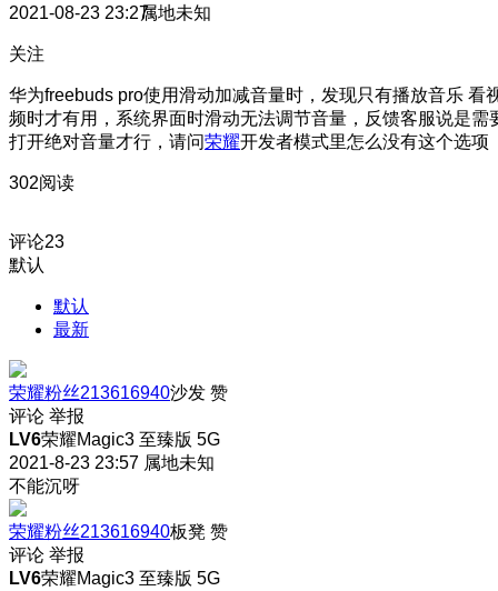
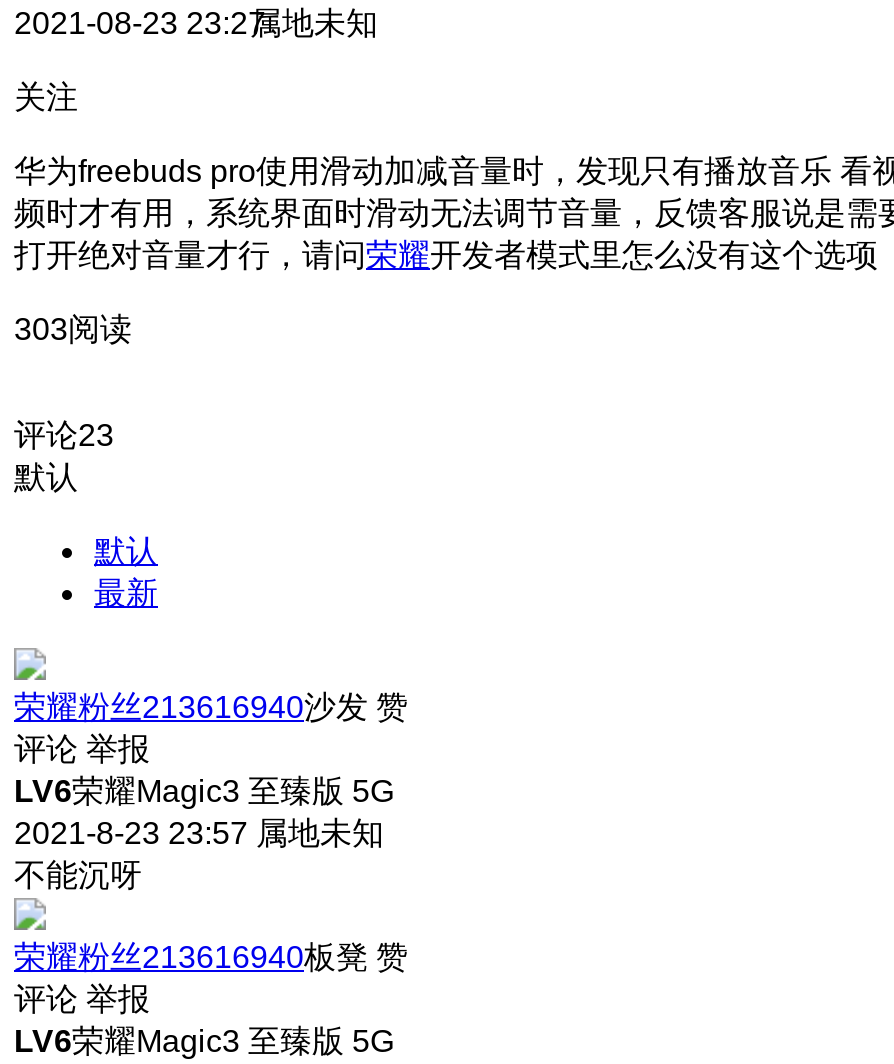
[9,173,74,192] 302阅读 -> [14,312,132,346] 303阅读

